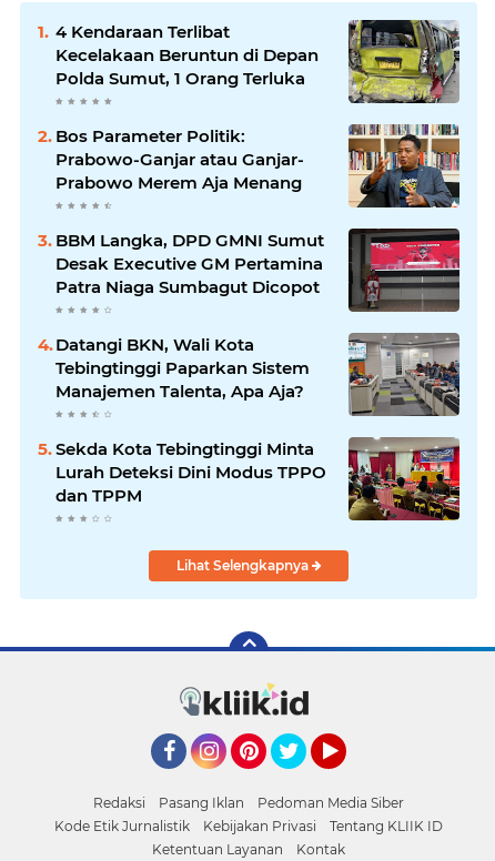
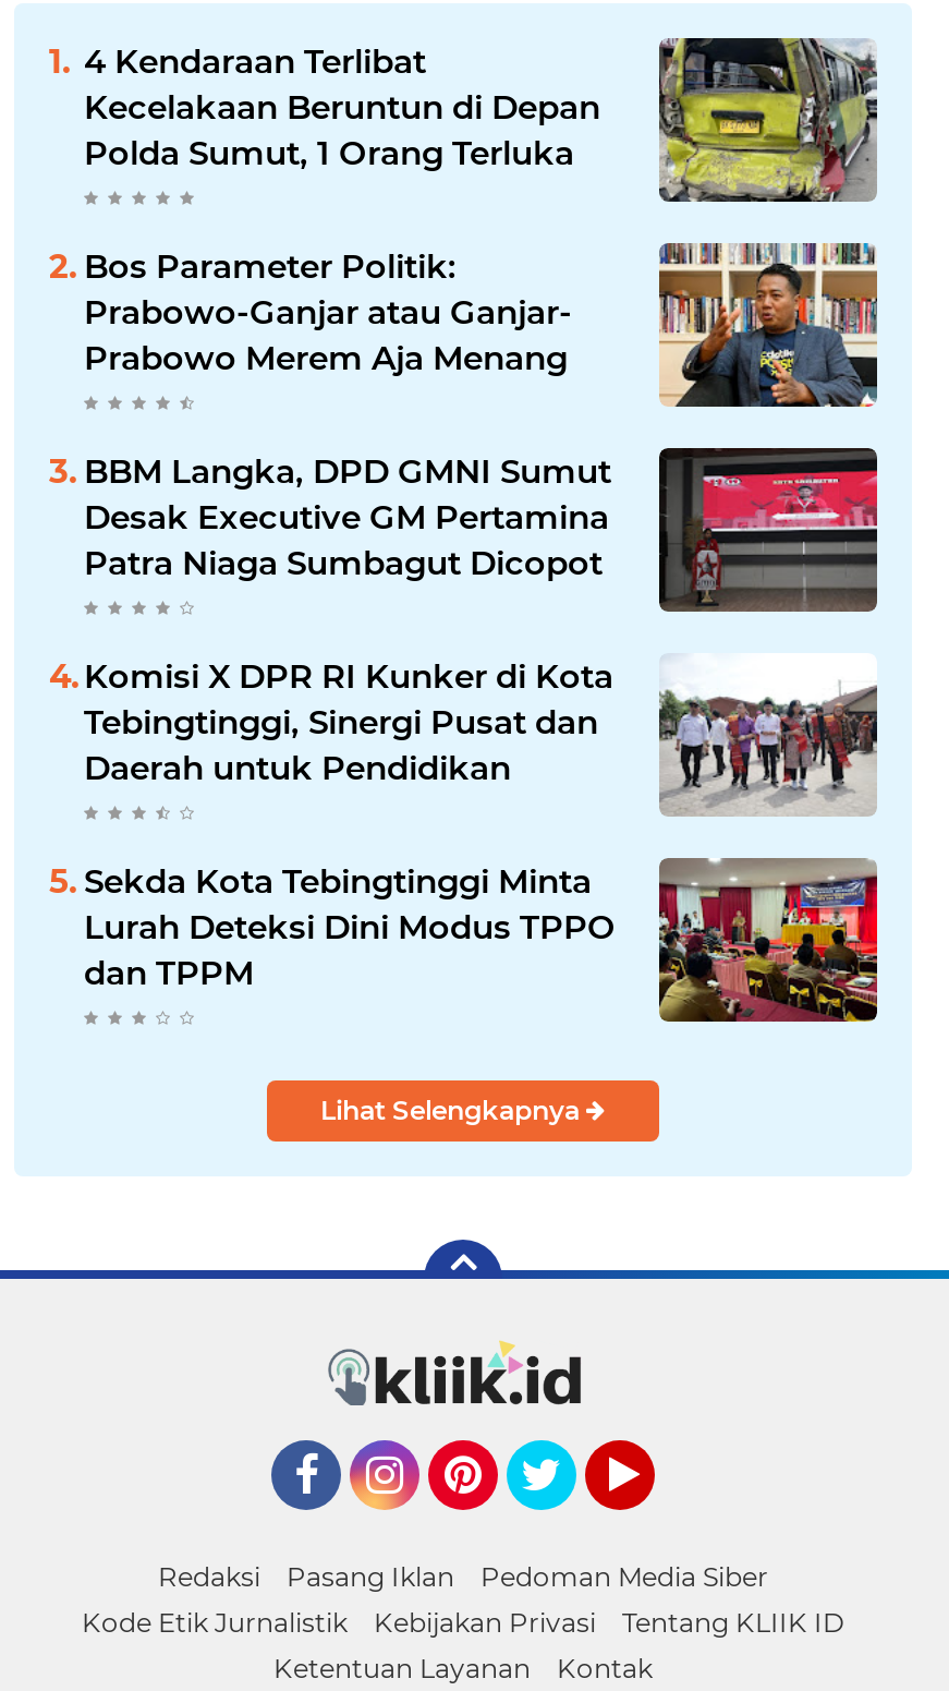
[55,332,461,417] [image] | Datangi BKN, Wali Kota | Tebingtinggi Paparkan Sistem | Manajemen Talenta, Apa Aja? -> [84,653,879,817] [image] | Komisi X DPR RI Kunker di Kota | Tebingtinggi, Sinergi Pusat dan | Daerah untuk Pendidikan

